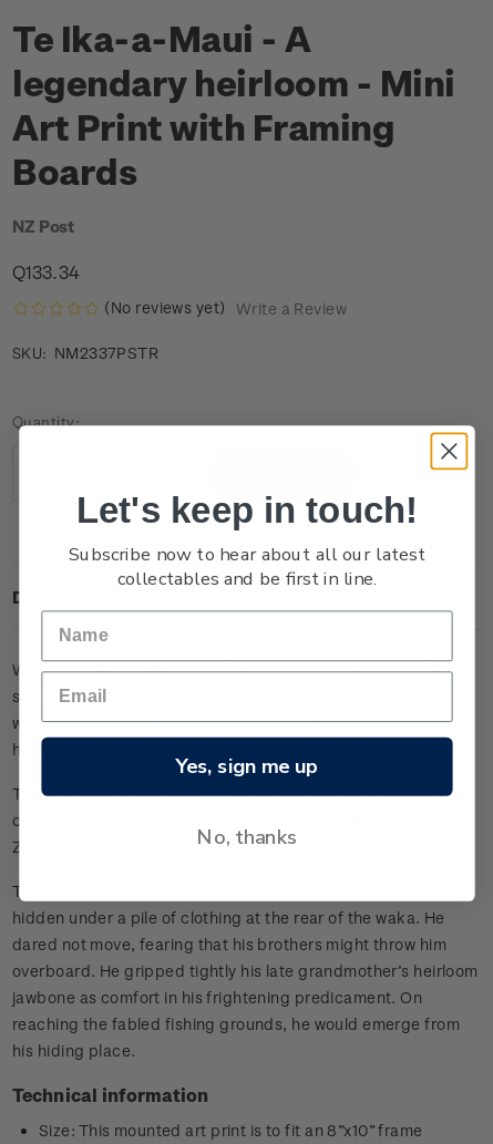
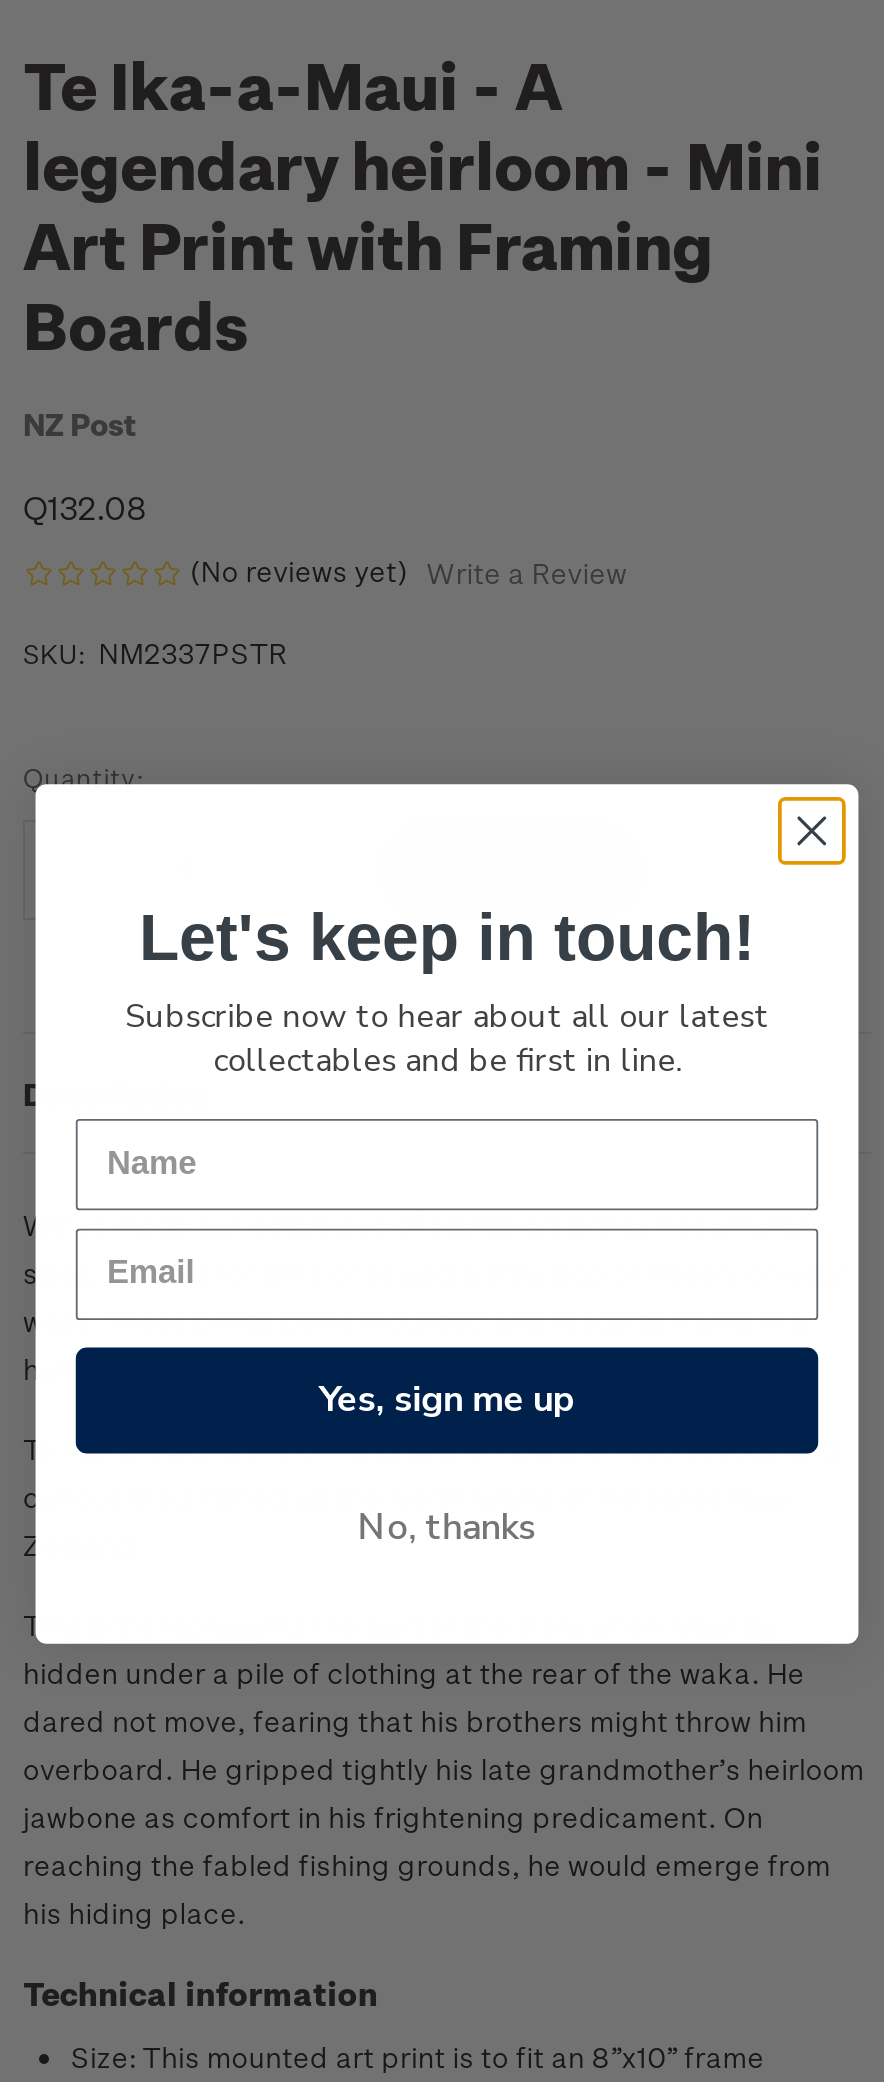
[12,261,80,282] Q133.34 -> [23,488,147,526] Q132.08

